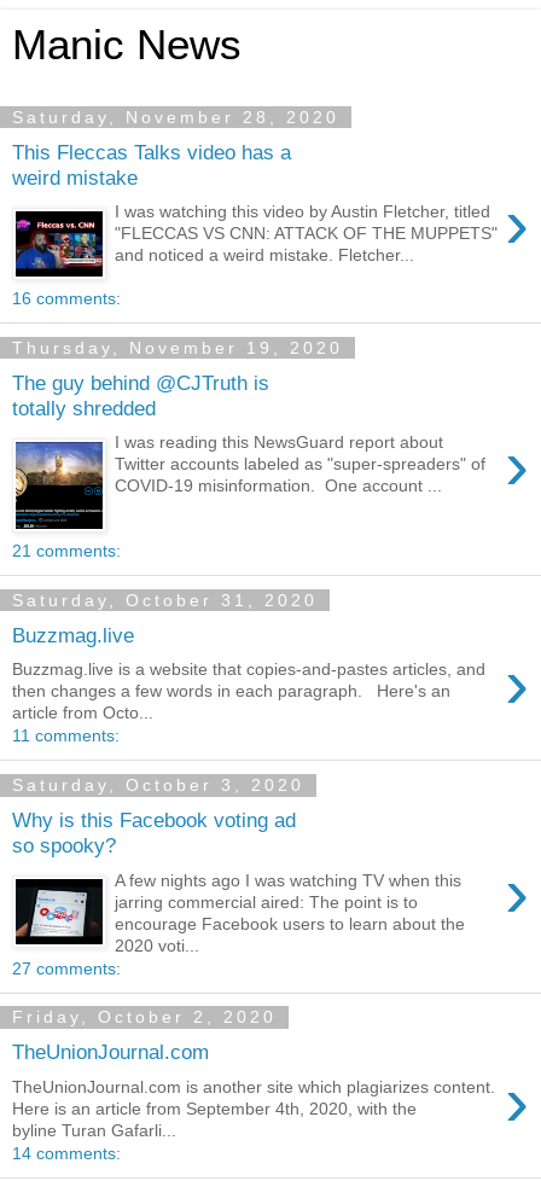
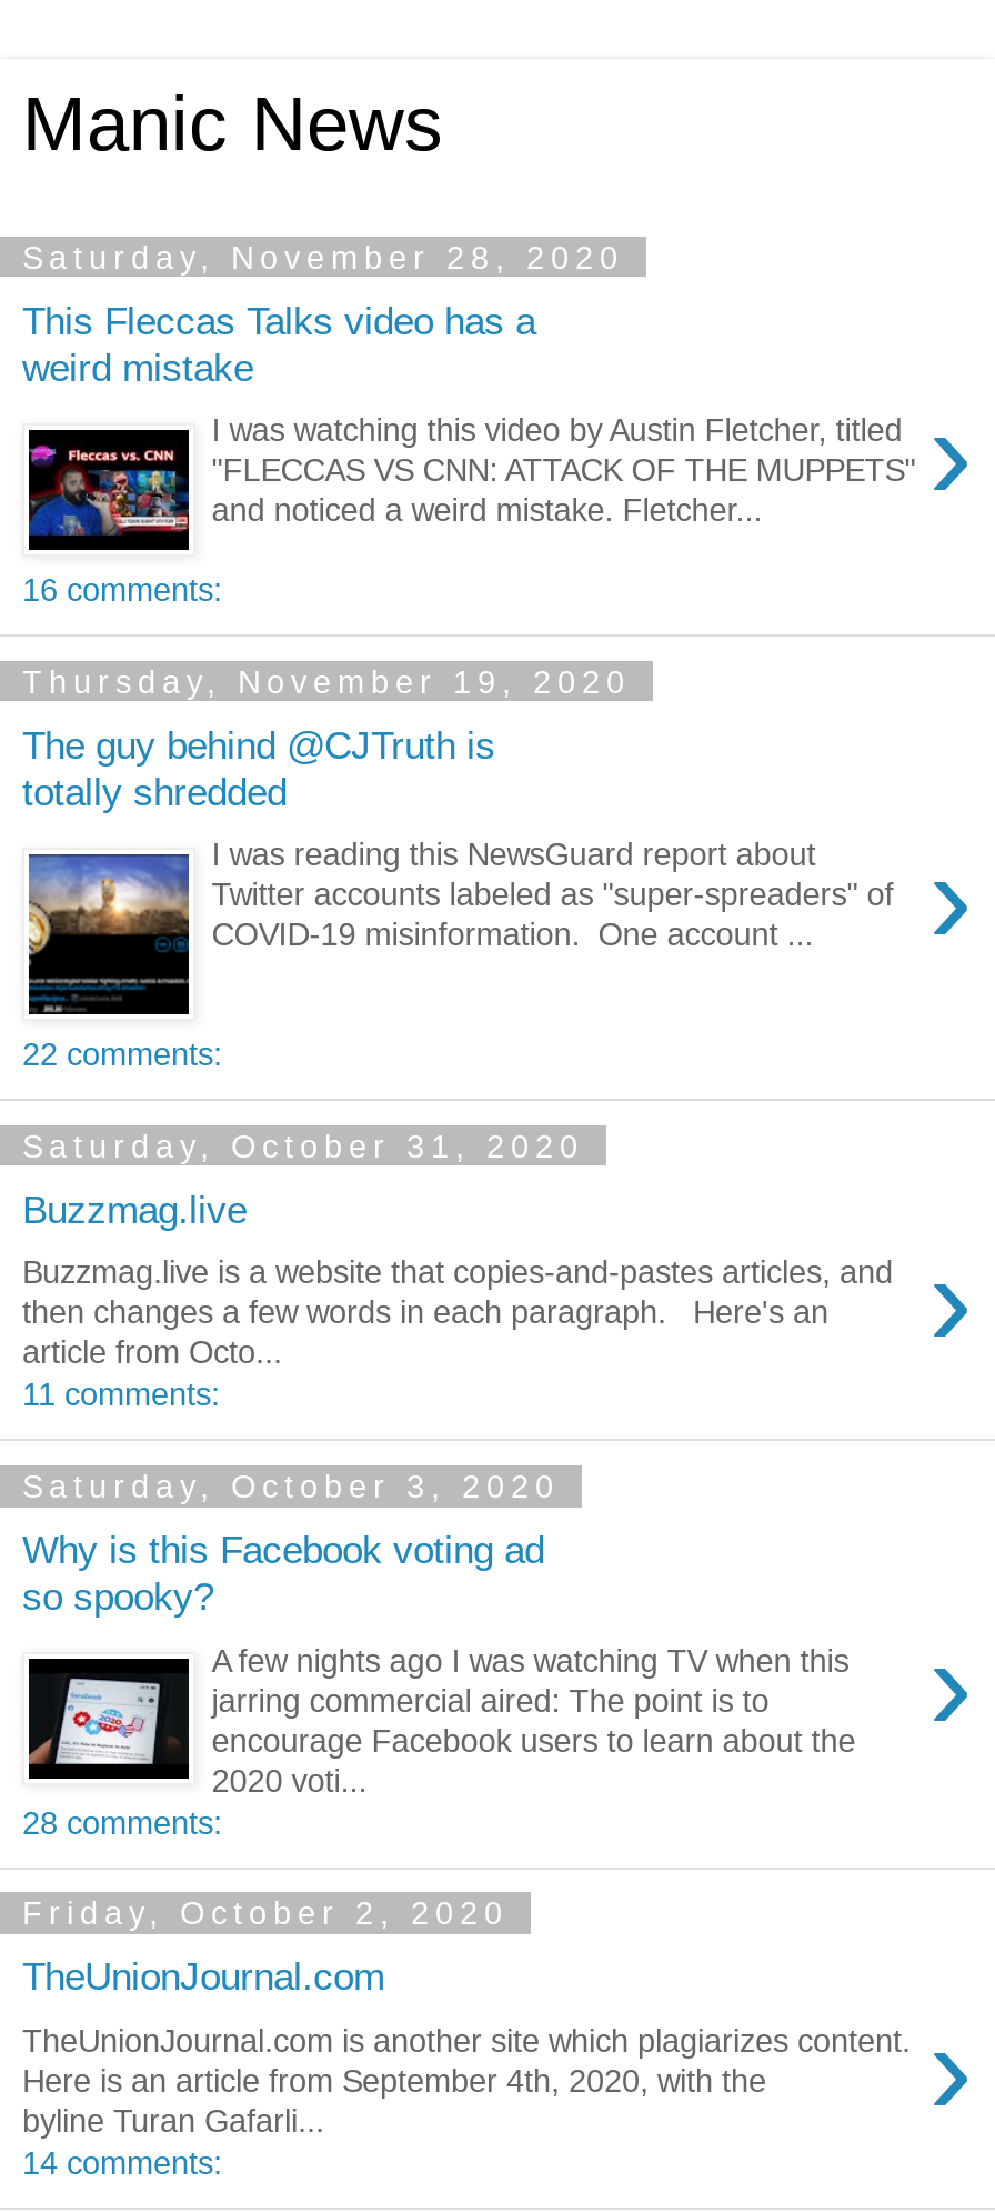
[12,541,121,560] 21 comments: -> [22,1037,222,1072] 22 comments:
[12,958,121,978] 27 comments: -> [22,1804,222,1840] 28 comments:

